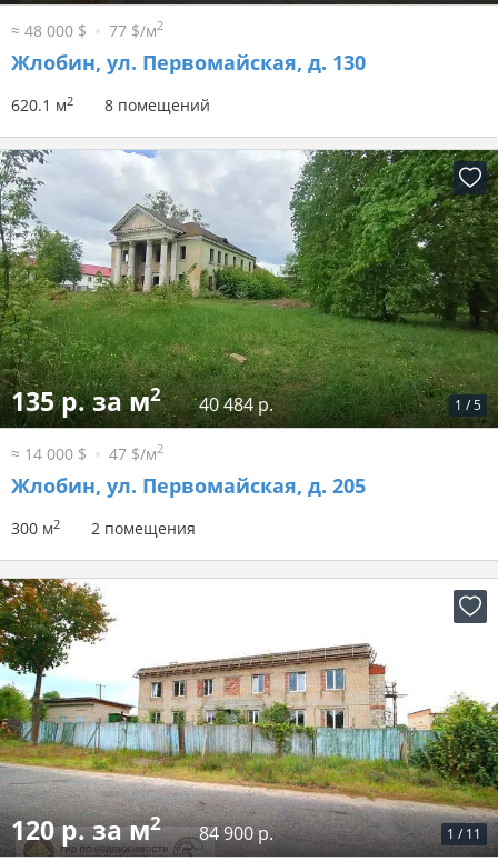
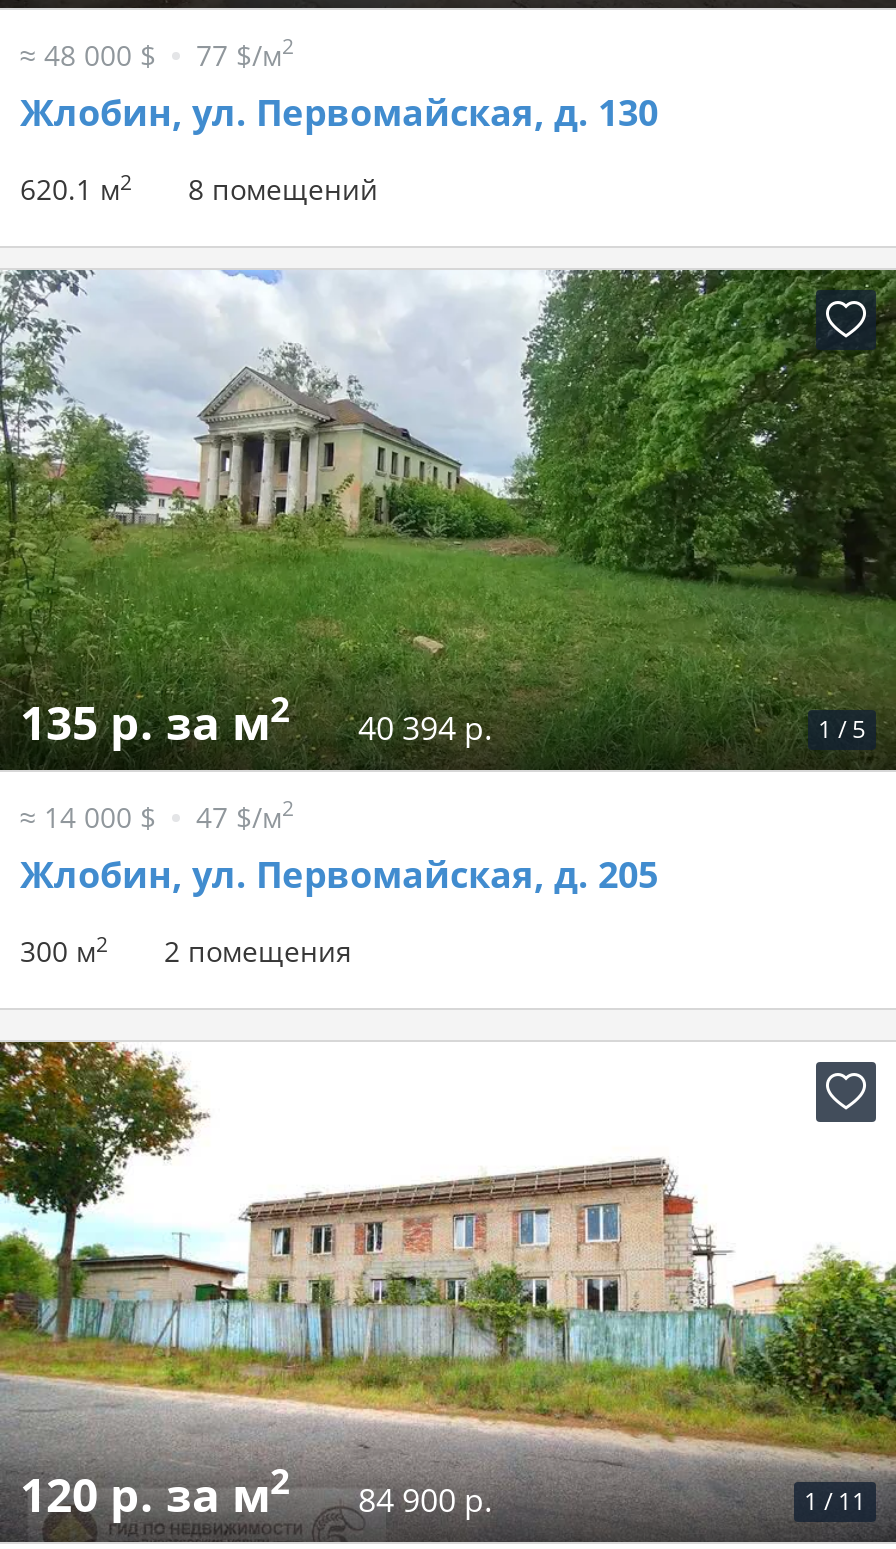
[11,382,273,419] 135 р. за м2 40 484 р. -> [20,687,492,754] 135 р. за м2 40 394 р.

